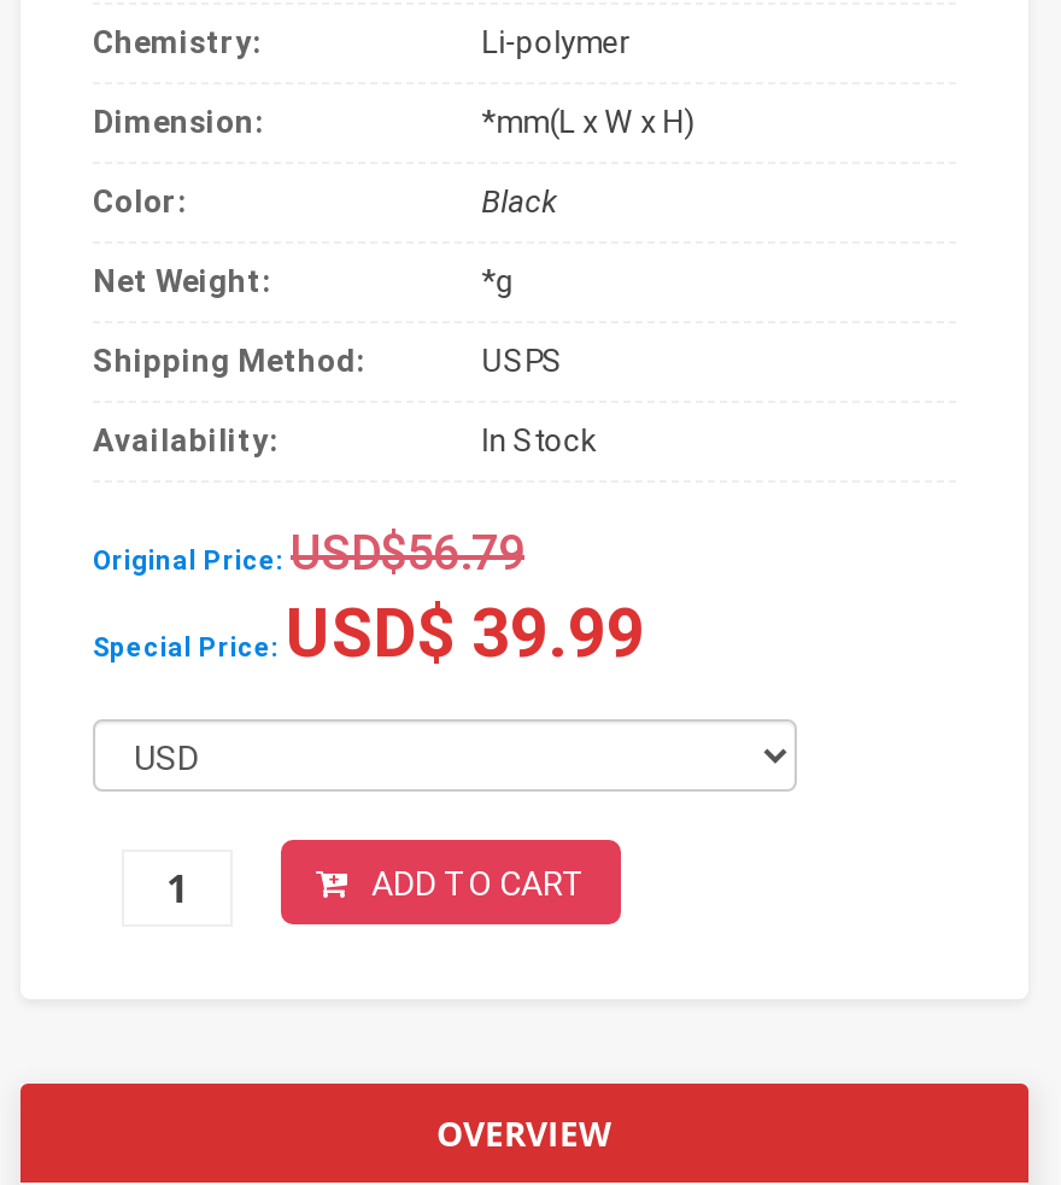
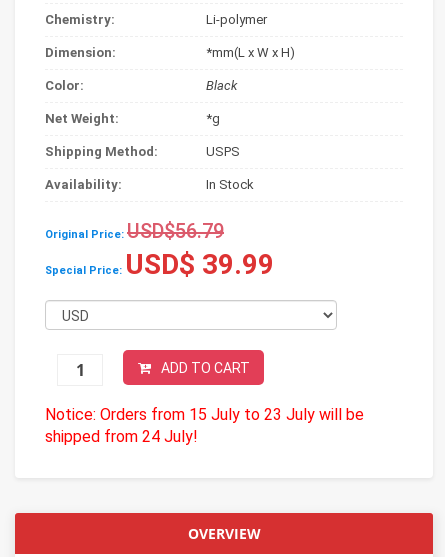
none -> [45,405,364,446] Notice: Orders from 15 July to 23 July will be | shipped from 24 July!

